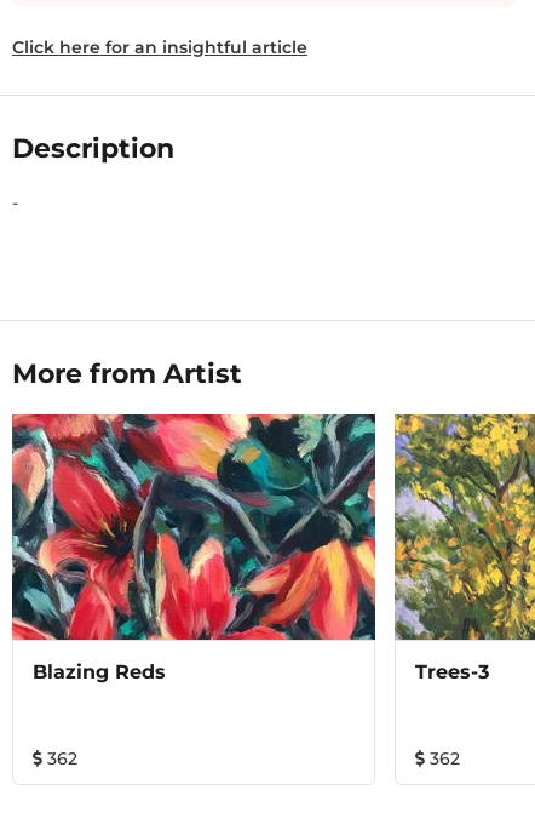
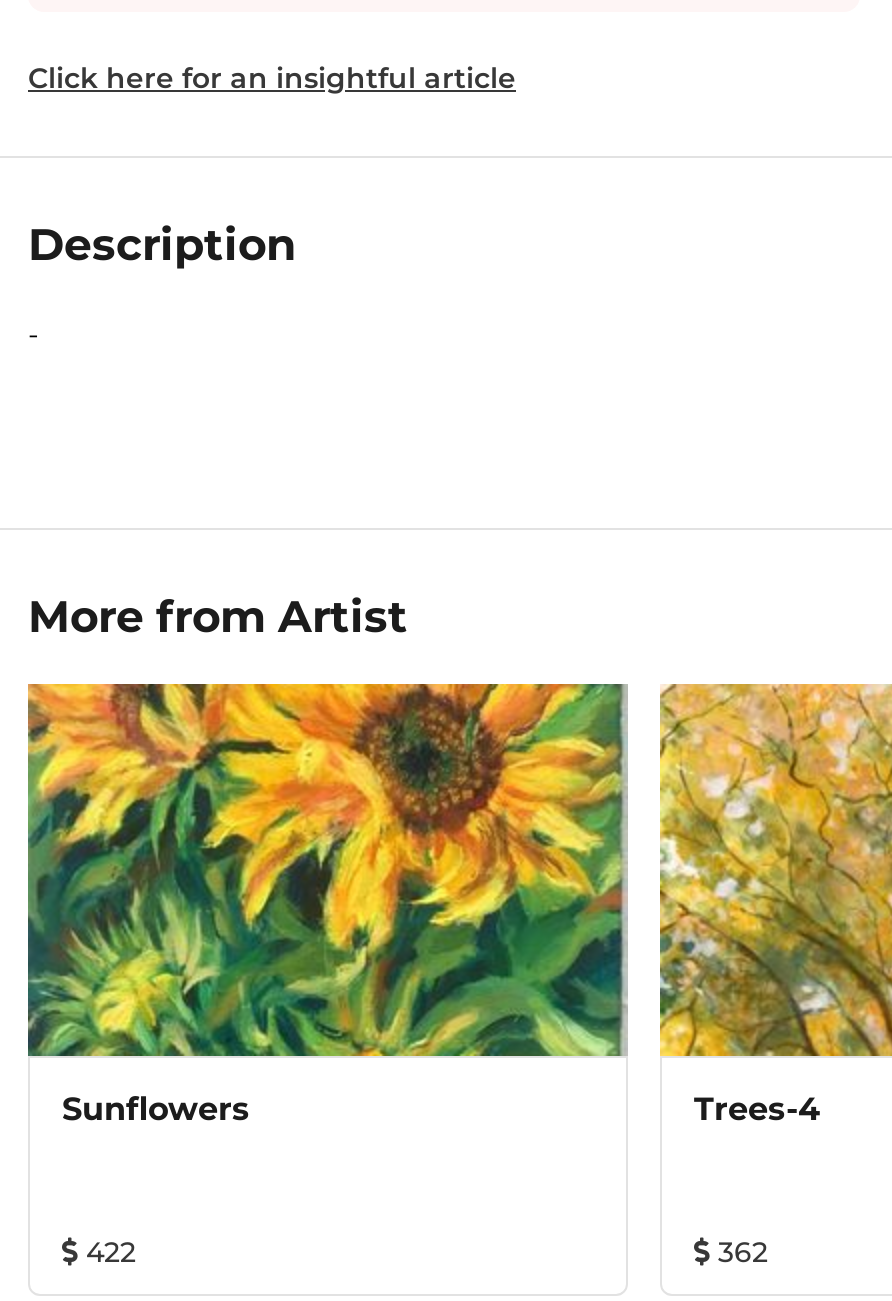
[11,413,376,683] [image] | Blazing Reds -> [26,682,628,1128] [image] | Sunflowers
[393,413,531,683] [image] | Trees-3 -> [658,682,886,1128] [image] | Trees-4
[47,748,77,769] 362 -> [86,1234,136,1270] 422

